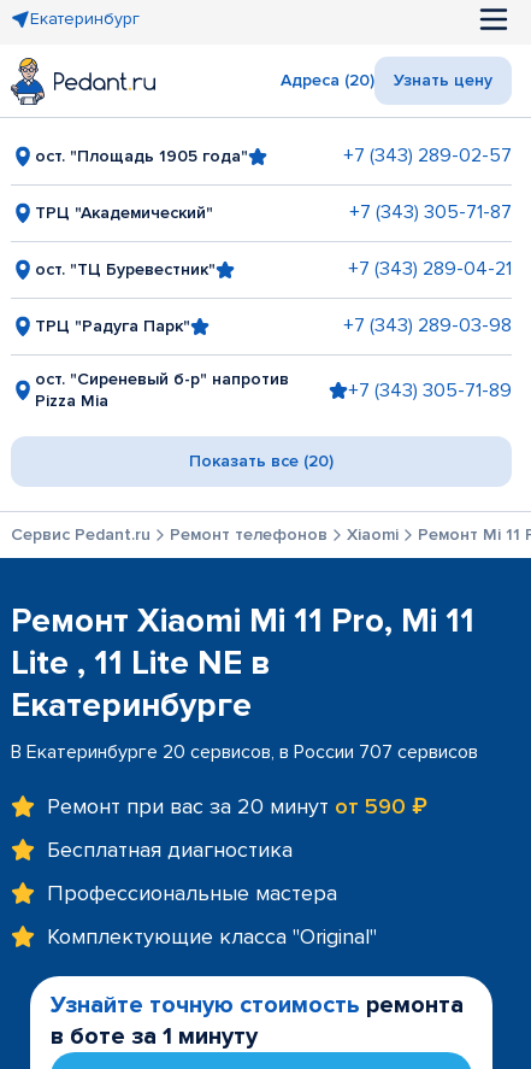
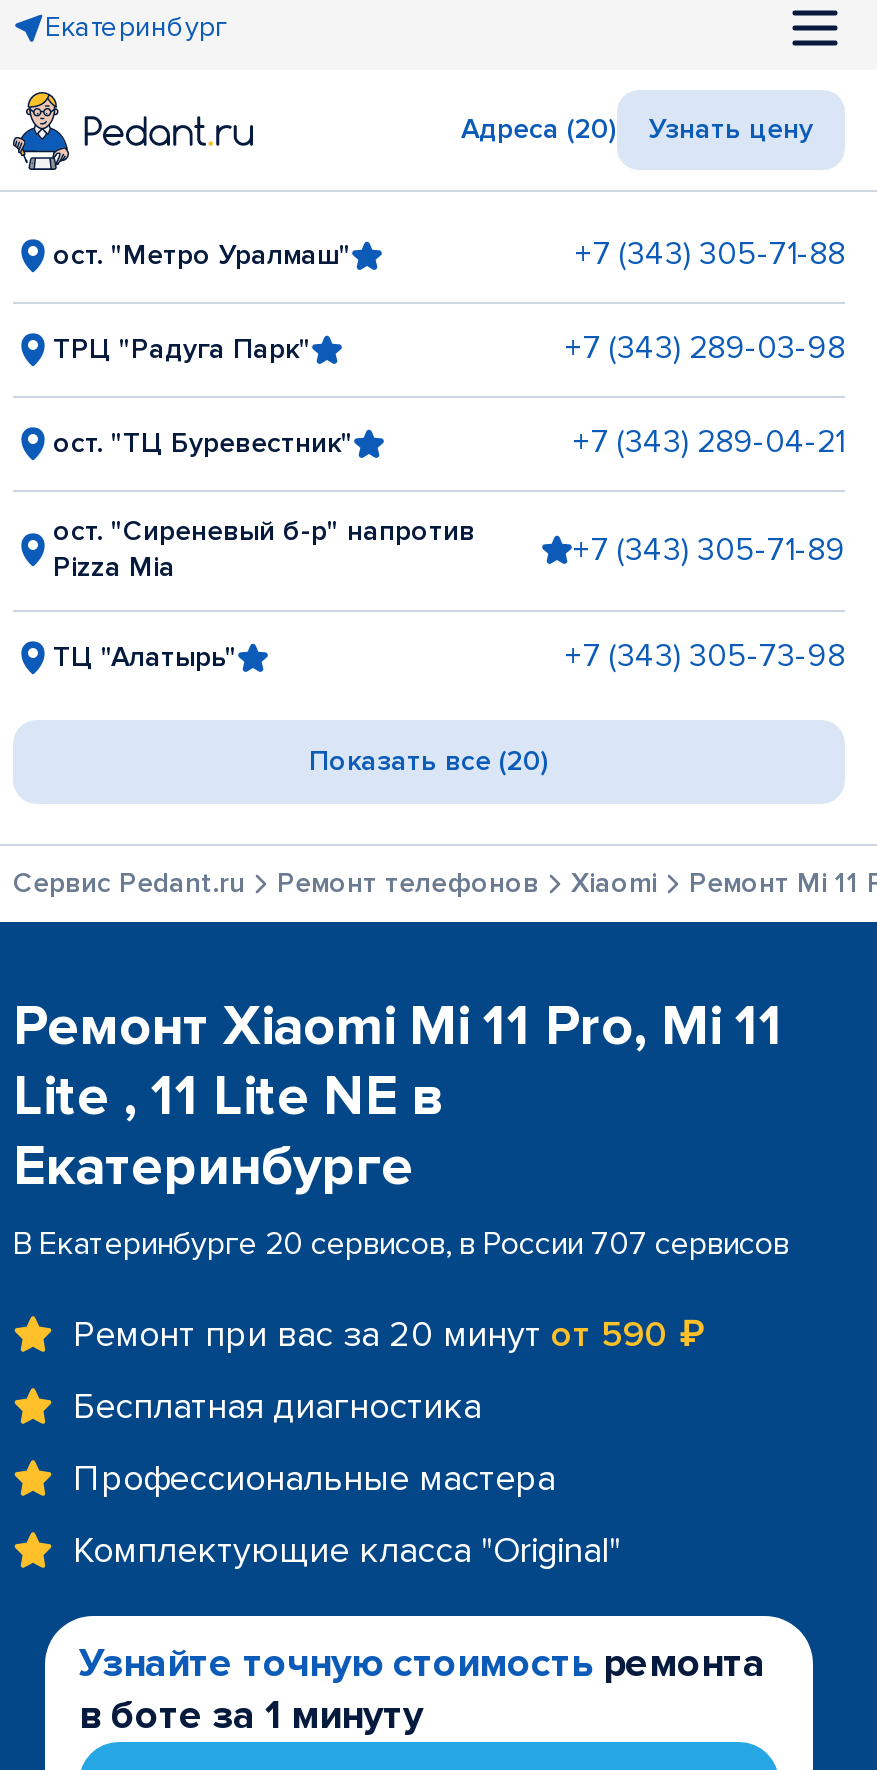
[35,143,512,168] ост. "Площадь 1905 года" | +7 (343) 289-02-57 -> [53,234,845,274] ост. "Метро Уралмаш" | +7 (343) 305-71-88
[35,200,512,224] ТРЦ "Академический" | +7 (343) 305-71-87 -> none
moved [35,313,512,337] -> [53,328,845,368]: ТРЦ "Радуга Парк" | +7 (343) 289-03-98
moved [35,369,512,411] -> [53,514,845,584]: ост. "Сиреневый б-р" напротив | Pizza Mia | +7 (343) 305-71-89
none -> [53,636,845,676] ТЦ "Алатырь" | +7 (343) 305-73-98

